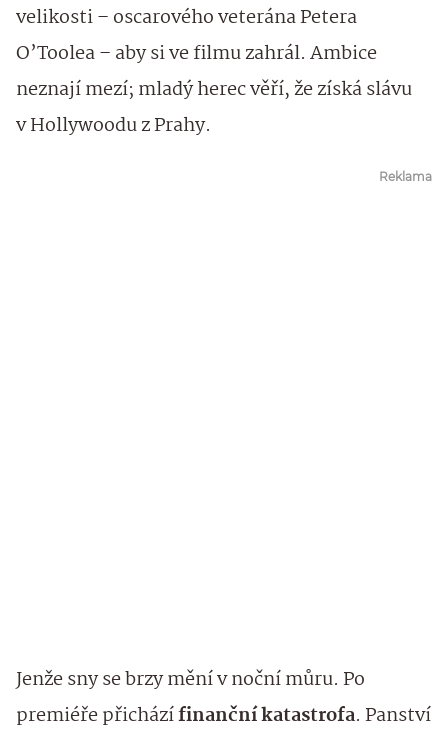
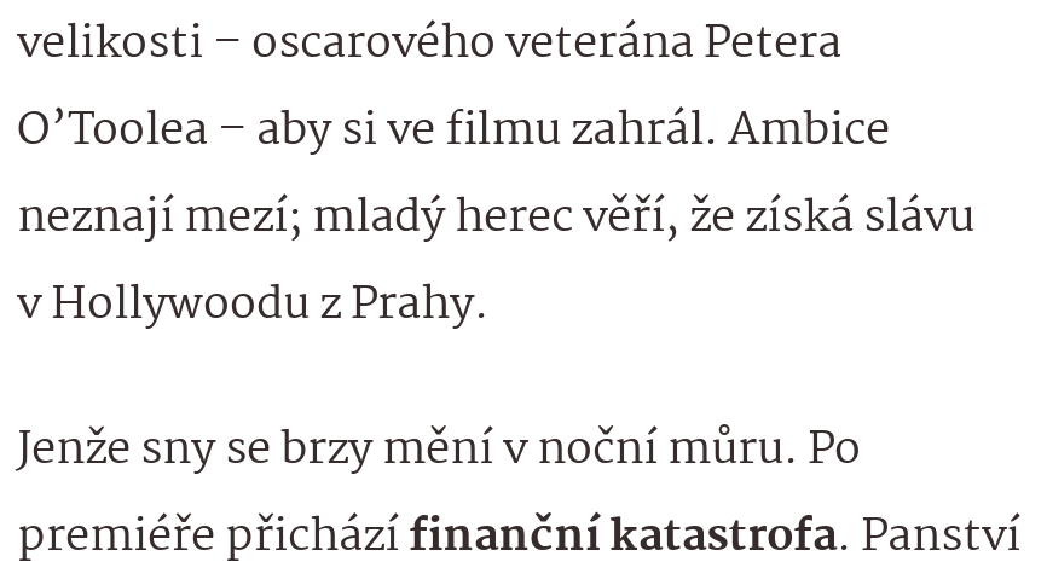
[379,169,432,184] Reklama -> none

